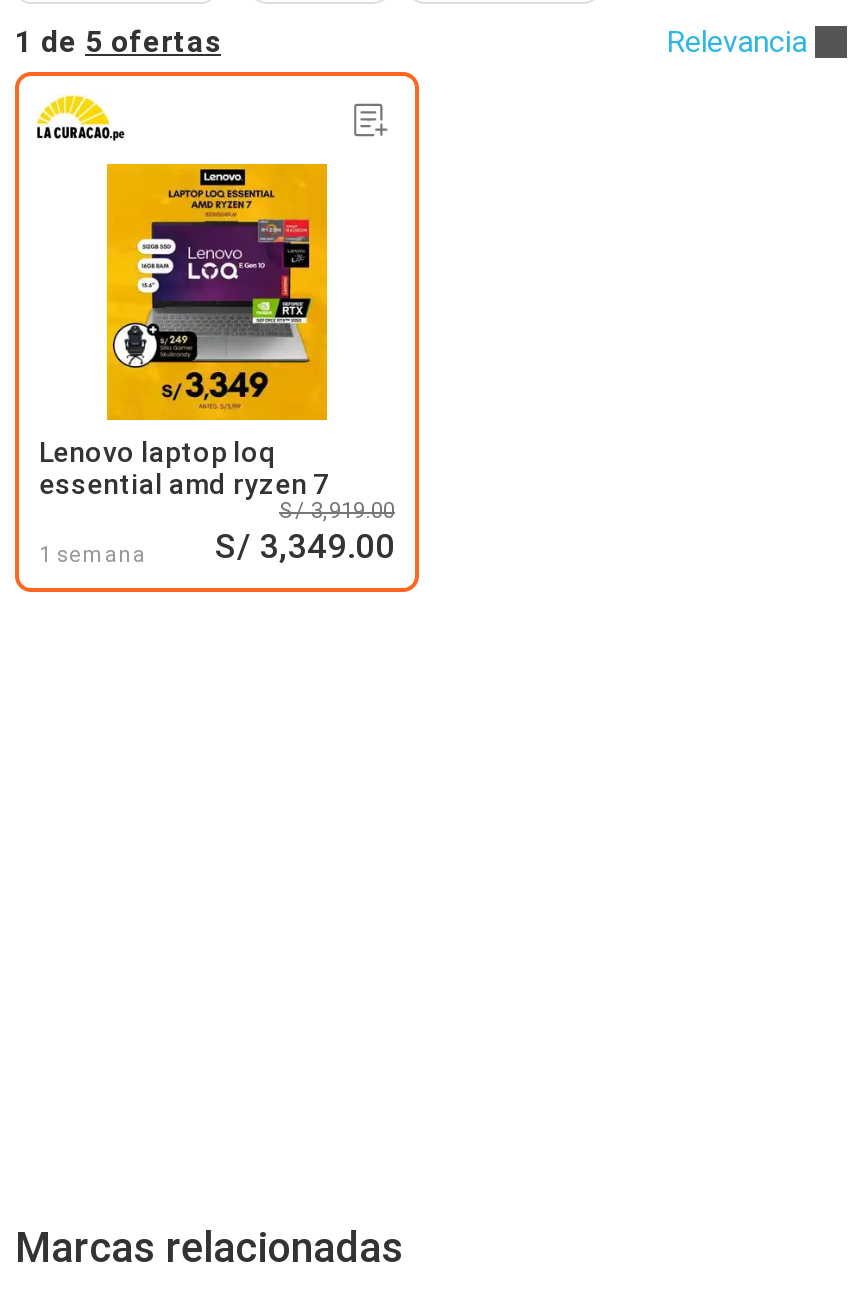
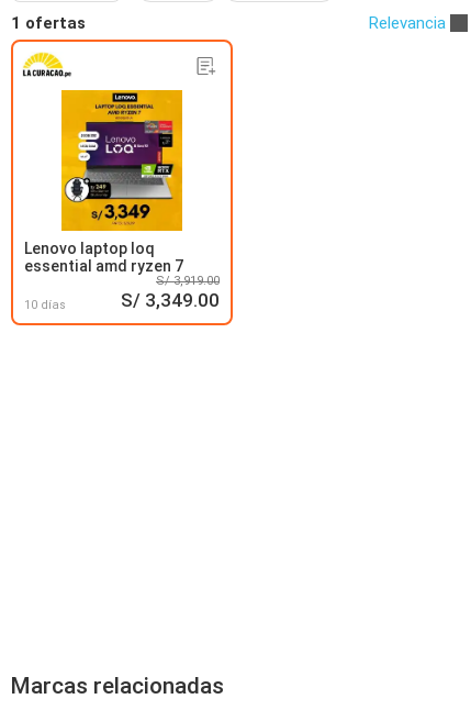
[15,23,221,59] 1 de 5 ofertas -> [11,13,86,33] 1 ofertas
[39,541,147,567] 1 semana -> [24,297,66,312] 10 días

